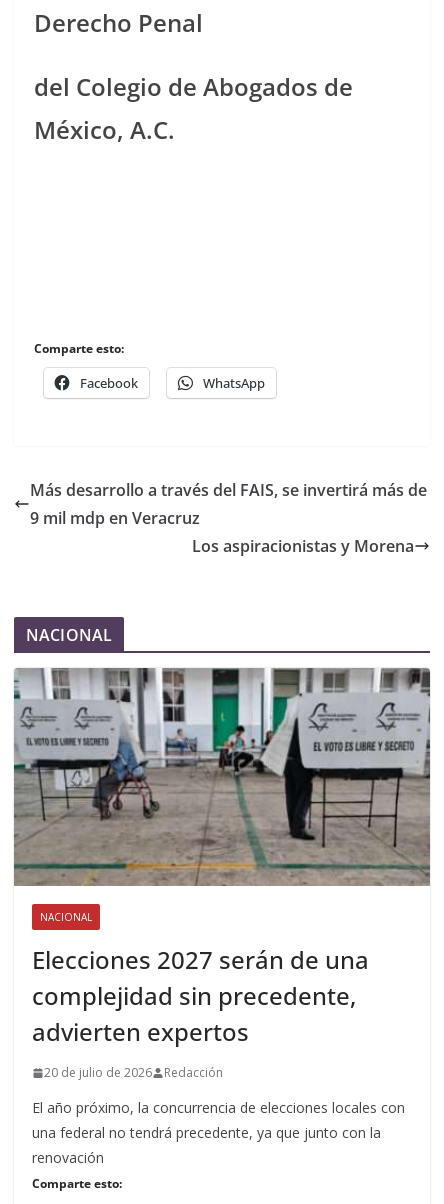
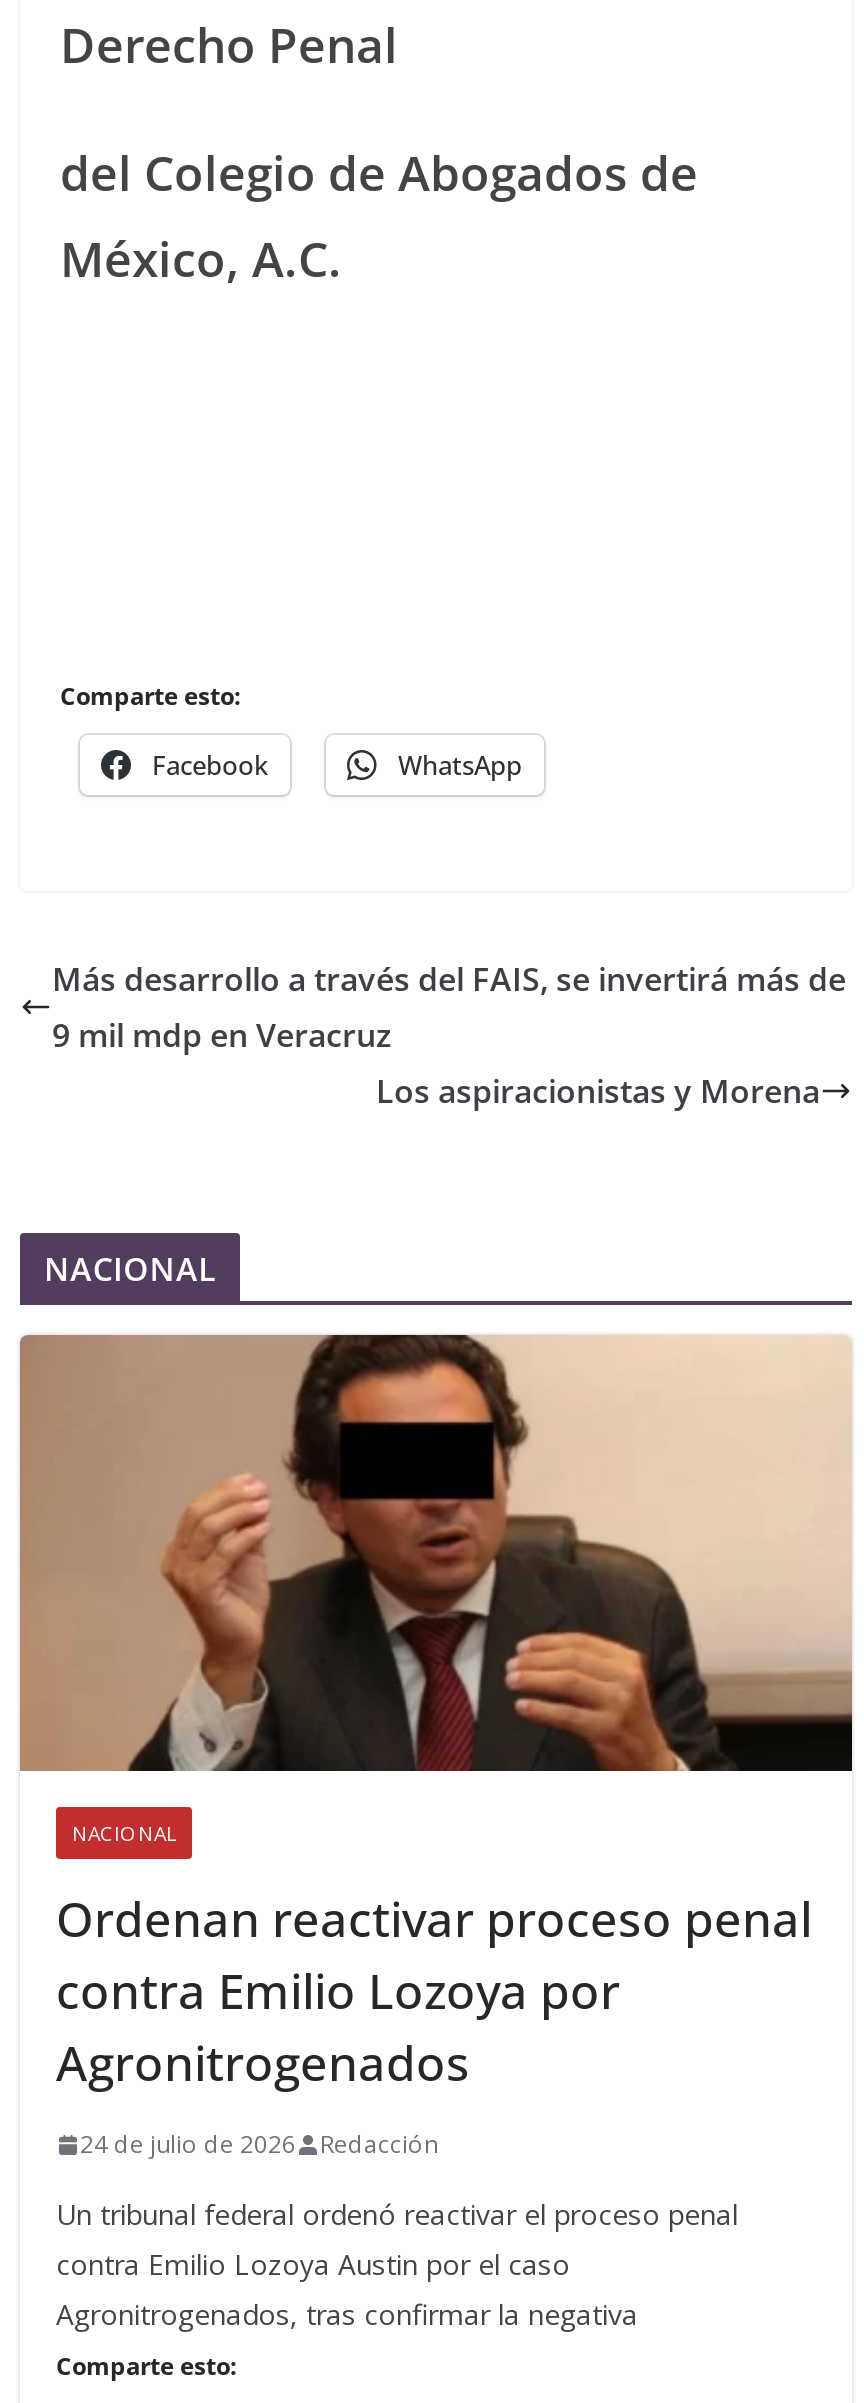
[13,667,431,887] [image] -> [18,1333,854,1773] [image]
[32,943,369,1048] Elecciones 2027 serán de una | complejidad sin precedente, | advierten expertos -> [56,1886,812,2096] Ordenan reactivar proceso penal | contra Emilio Lozoya por | Agronitrogenados
[44,1064,223,1081] 20 de julio de 2026 Redacción -> [80,2128,438,2162] 24 de julio de 2026 Redacción
[32,1098,405,1167] El año próximo, la concurrencia de elecciones locales con | una federal no tendrá precedente, ya que junto con la | renovación -> [56,2196,738,2334] Un tribunal federal ordenó reactivar el proceso penal | contra Emilio Lozoya Austin por el caso | Agronitrogenados, tras confirmar la negativa

